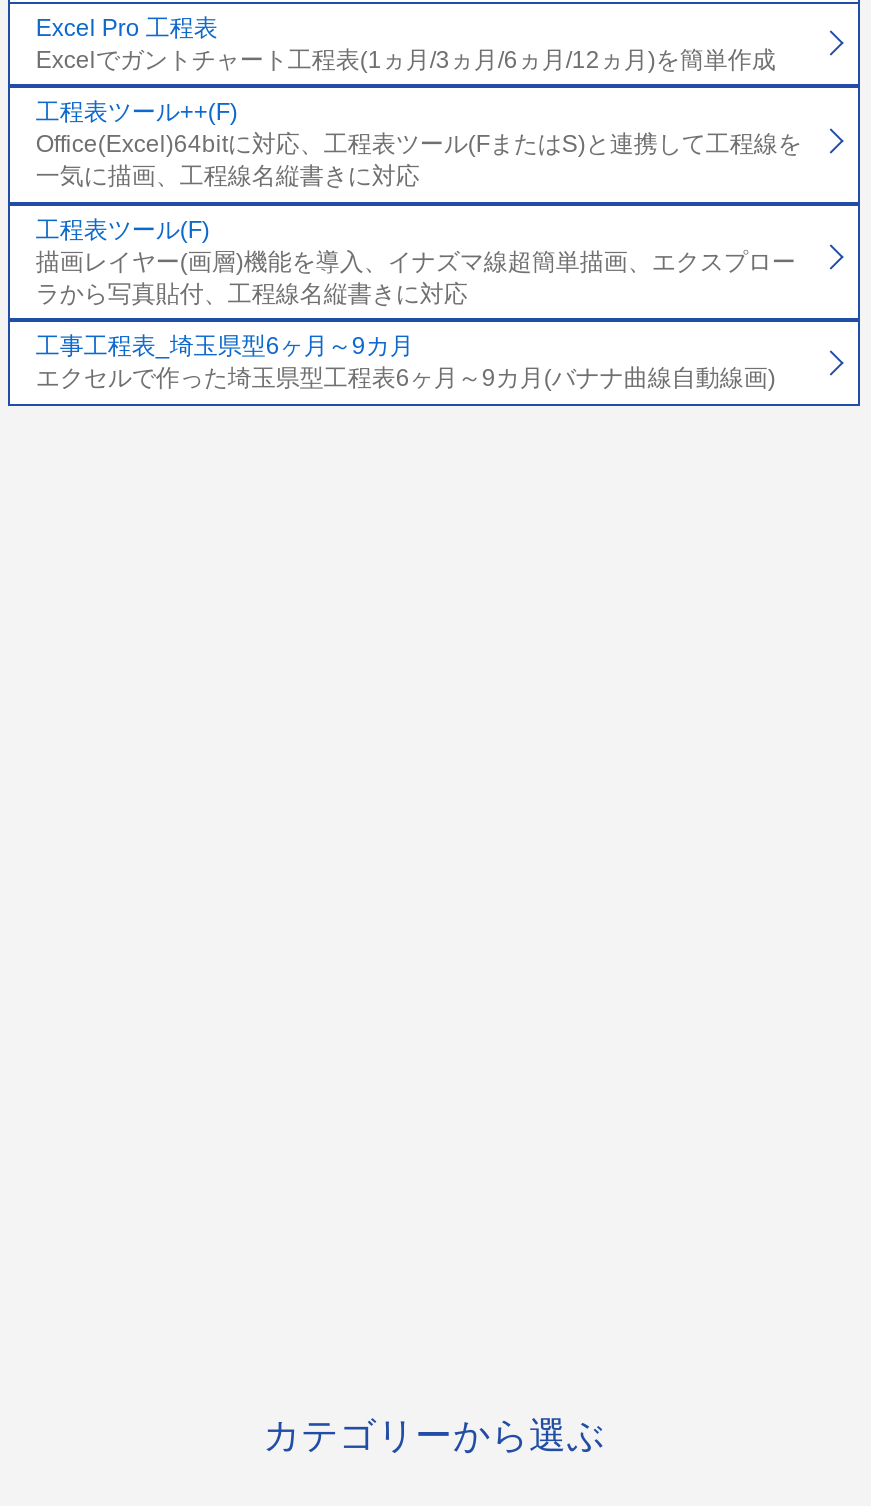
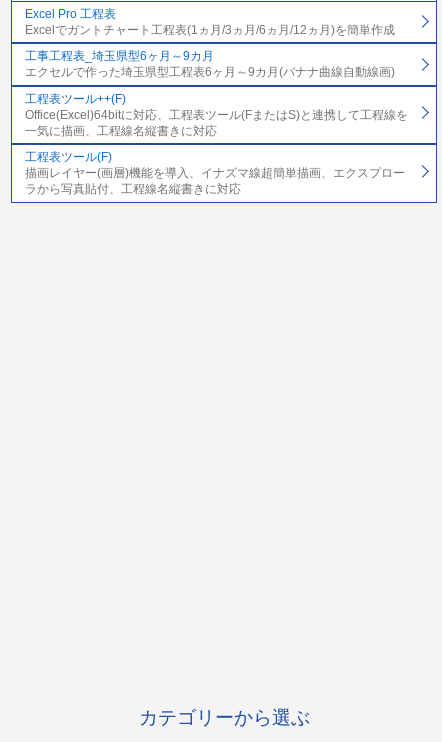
moved [36,99,802,308] -> [25,92,408,196]: 工程表ツール++(F) | Office(Excel)64bitに対応、工程表ツール(FまたはS)と連携して工程線を | 一気に描画、工程線名縦書きに対応 | 工程表ツール(F) | 描画レイヤー(画層)機能を導入、イナズマ線超簡単描画、エクスプロー | ラから写真貼付、工程線名縦書きに対応
moved [36,333,776,393] -> [25,49,395,79]: 工事工程表_埼玉県型6ヶ月～9カ月 | エクセルで作った埼玉県型工程表6ヶ月～9カ月(バナナ曲線自動線画)

